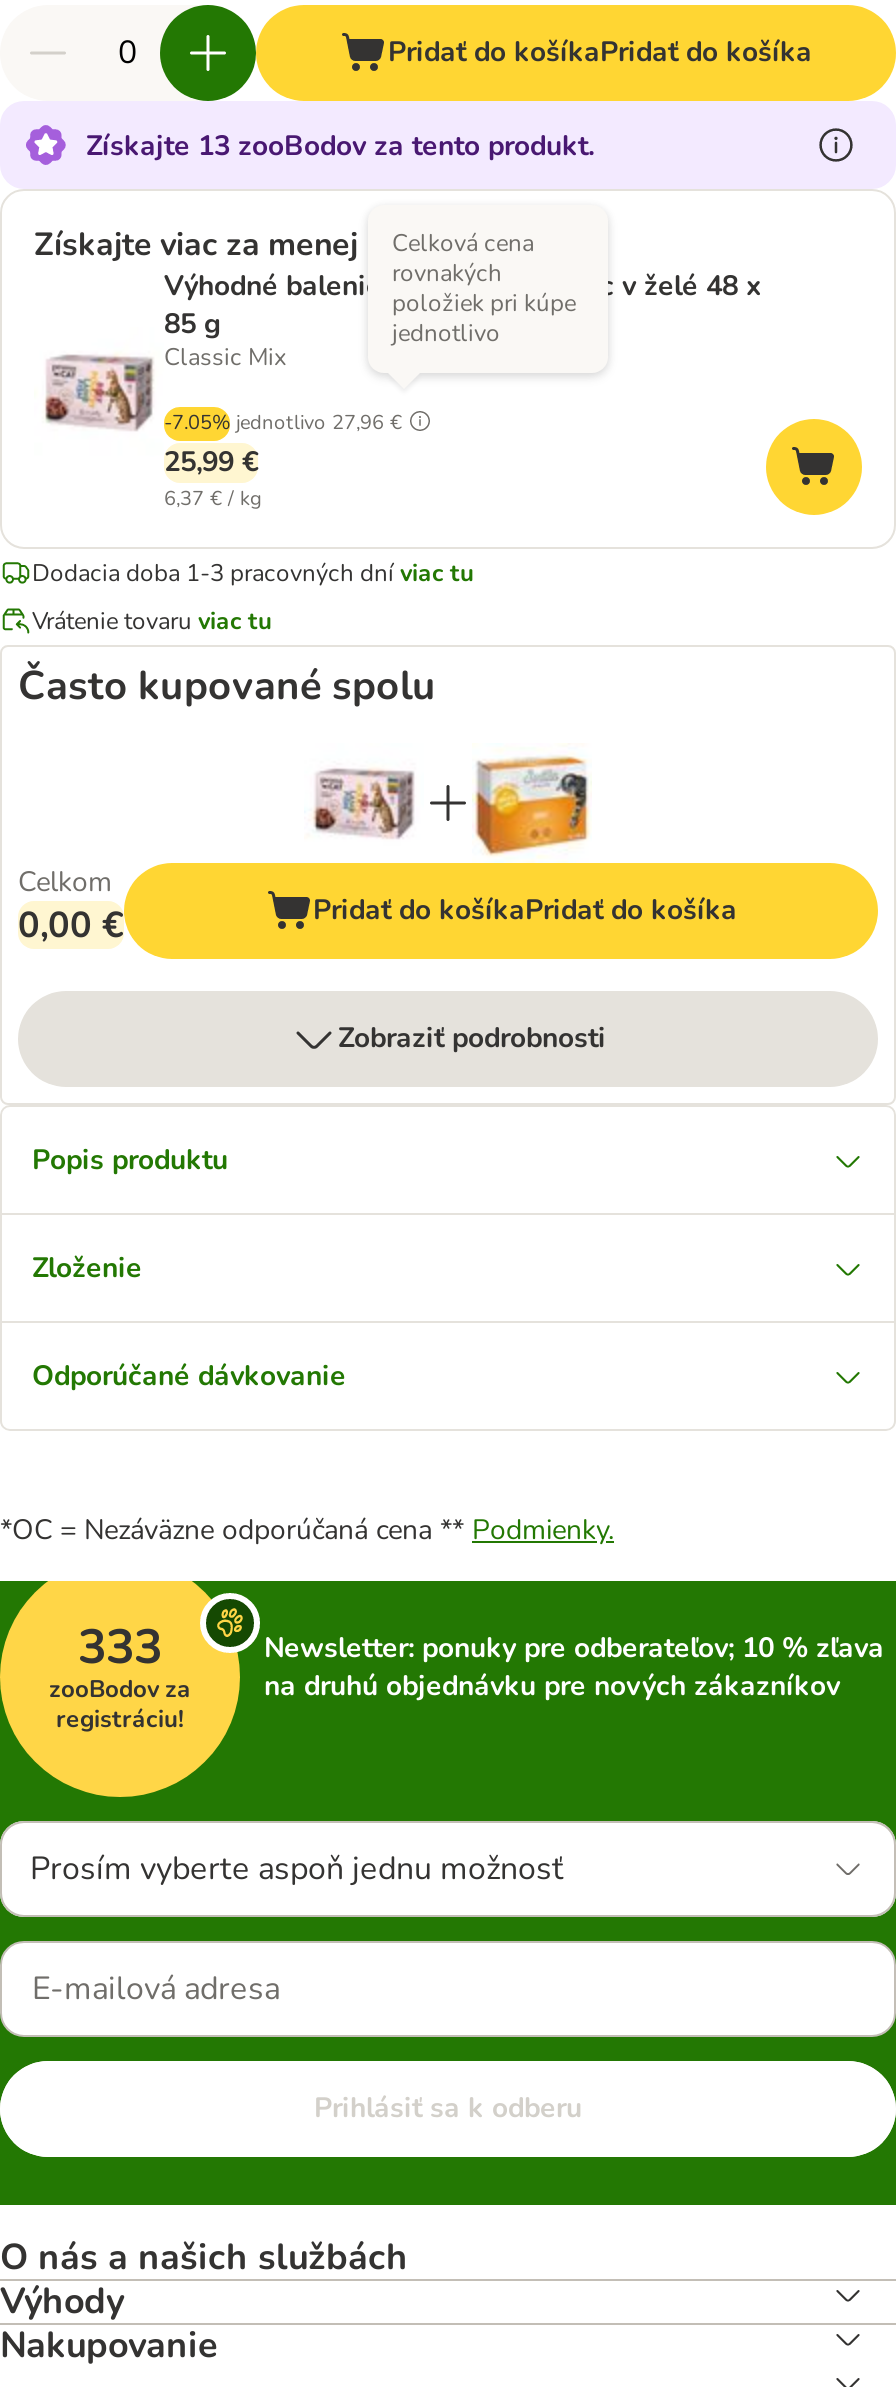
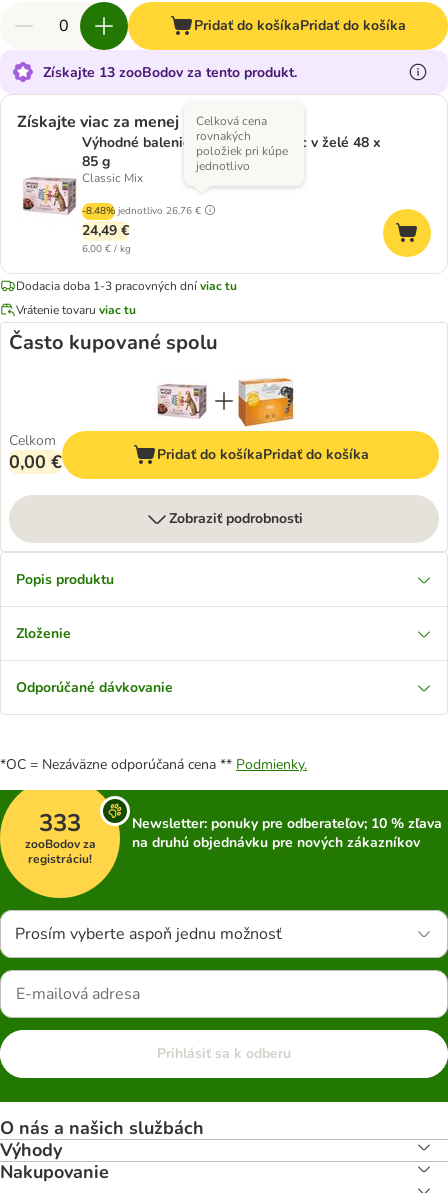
[164,409,402,437] -7.05% jednotlivo 27,96 € -> [82,204,201,218] -8.48% jednotlivo 26,76 €
[164,443,258,481] 25,99 € -> [82,221,129,240] 24,49 €
[164,485,262,513] 6,37 € / kg -> [82,242,131,256] 6,00 € / kg

